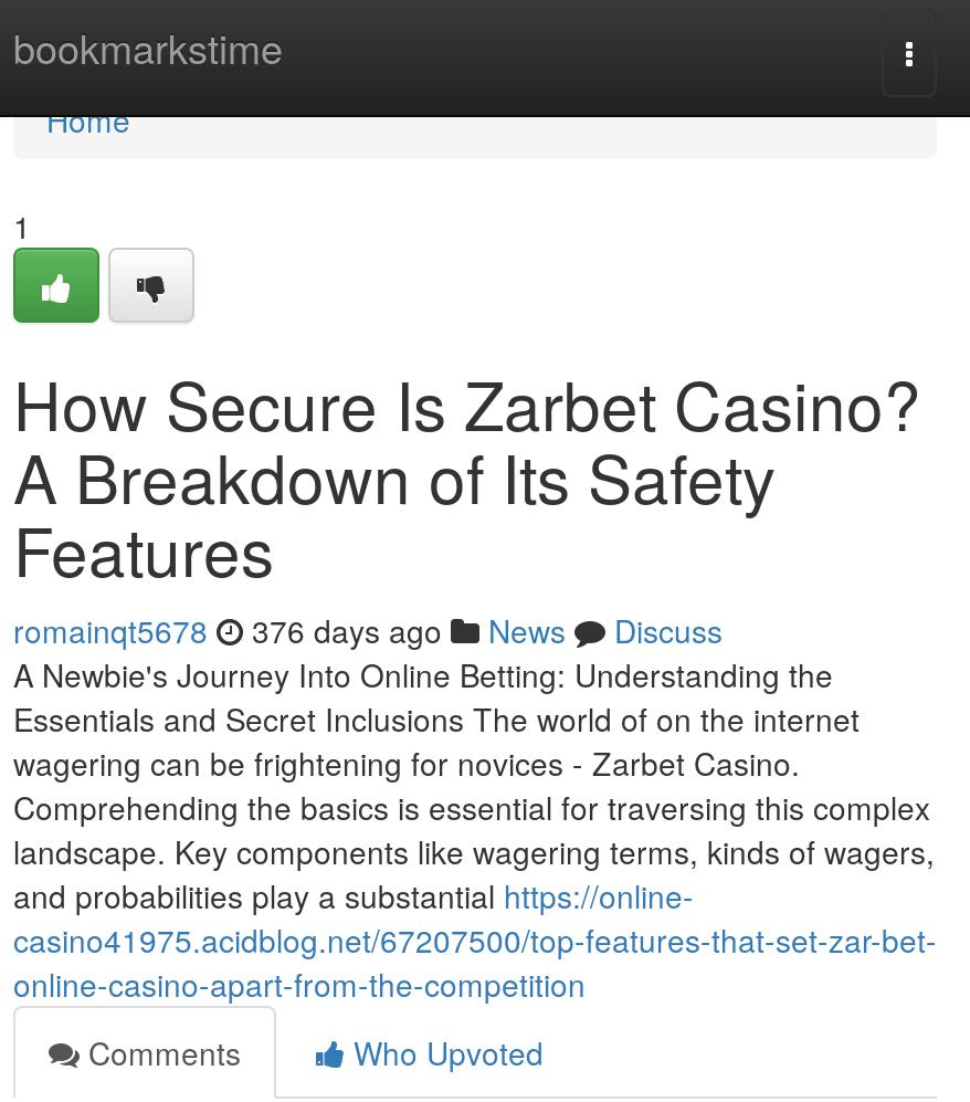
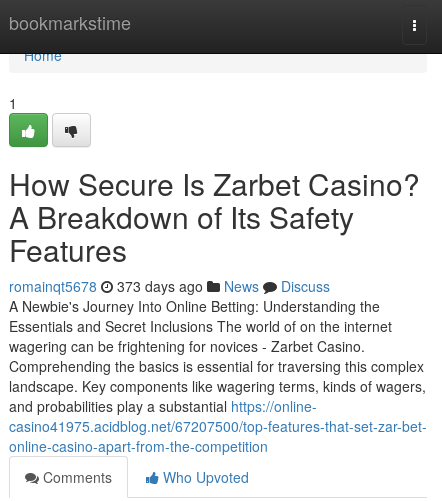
[13,608,723,652] romainqt5678 376 days ago News Discuss -> [9,276,330,296] romainqt5678 373 days ago News Discuss

